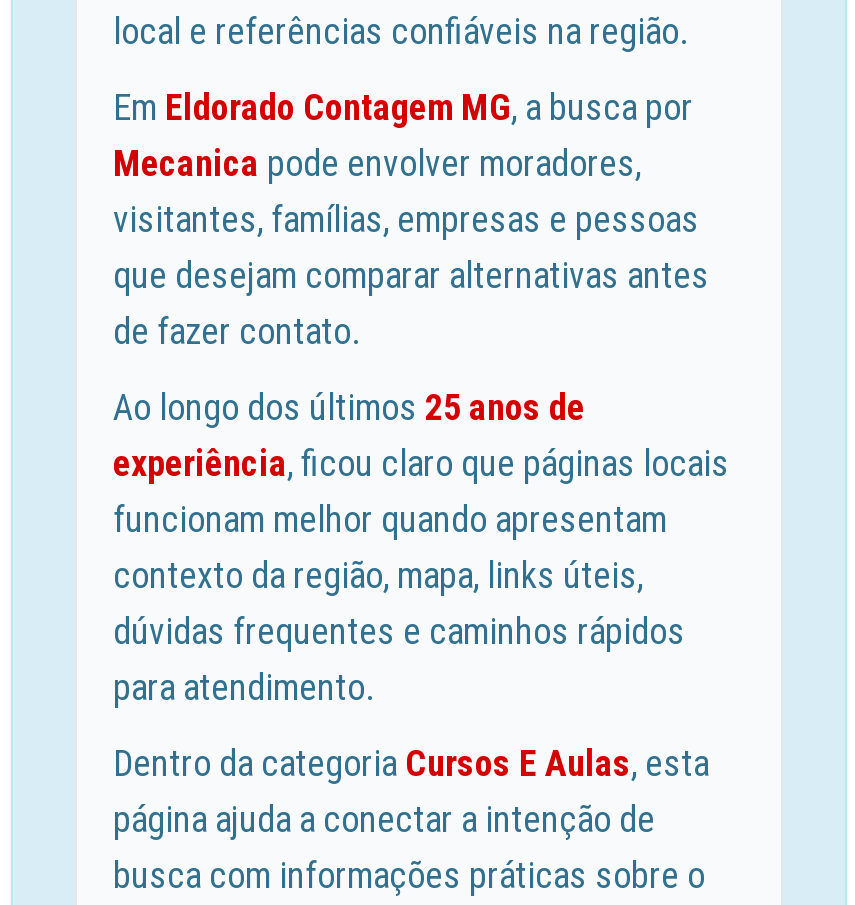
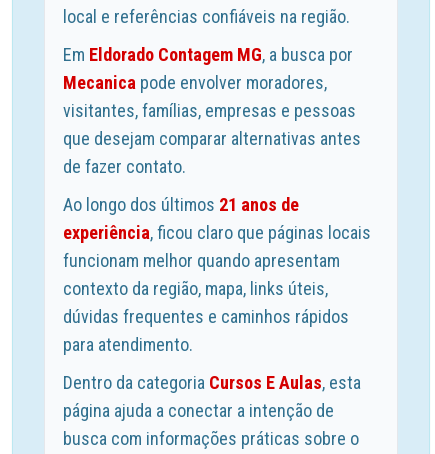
[113,385,585,427] Ao longo dos últimos 25 anos de -> [63,193,299,214] Ao longo dos últimos 21 anos de

